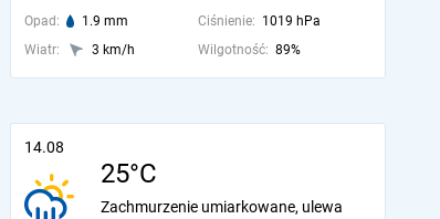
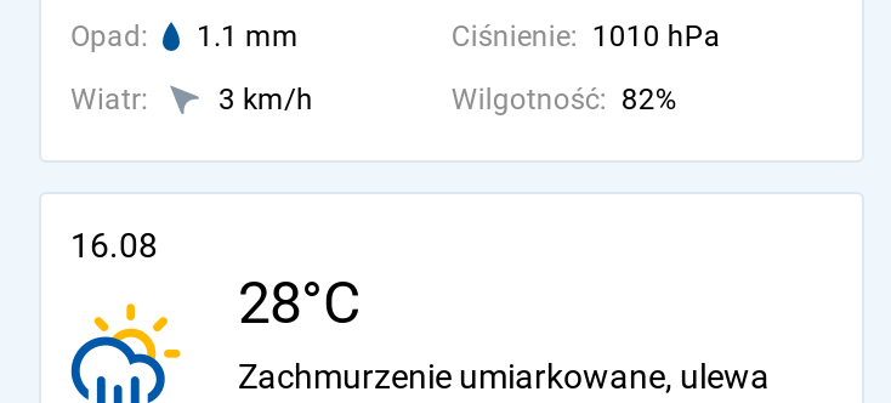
[24,13,128,29] Opad: 1.9 mm -> [70,19,299,53] Opad: 1.1 mm
[198,13,320,29] Ciśnienie: 1019 hPa -> [451,19,721,53] Ciśnienie: 1010 hPa
[198,42,301,58] Wilgotność: 89% -> [451,83,677,117] Wilgotność: 82%
[24,138,157,189] 14.08 | 25°C -> [70,226,362,337] 16.08 | 28°C

